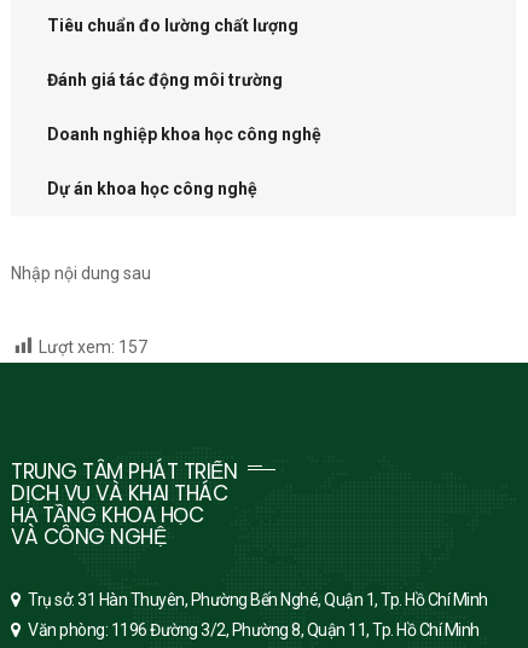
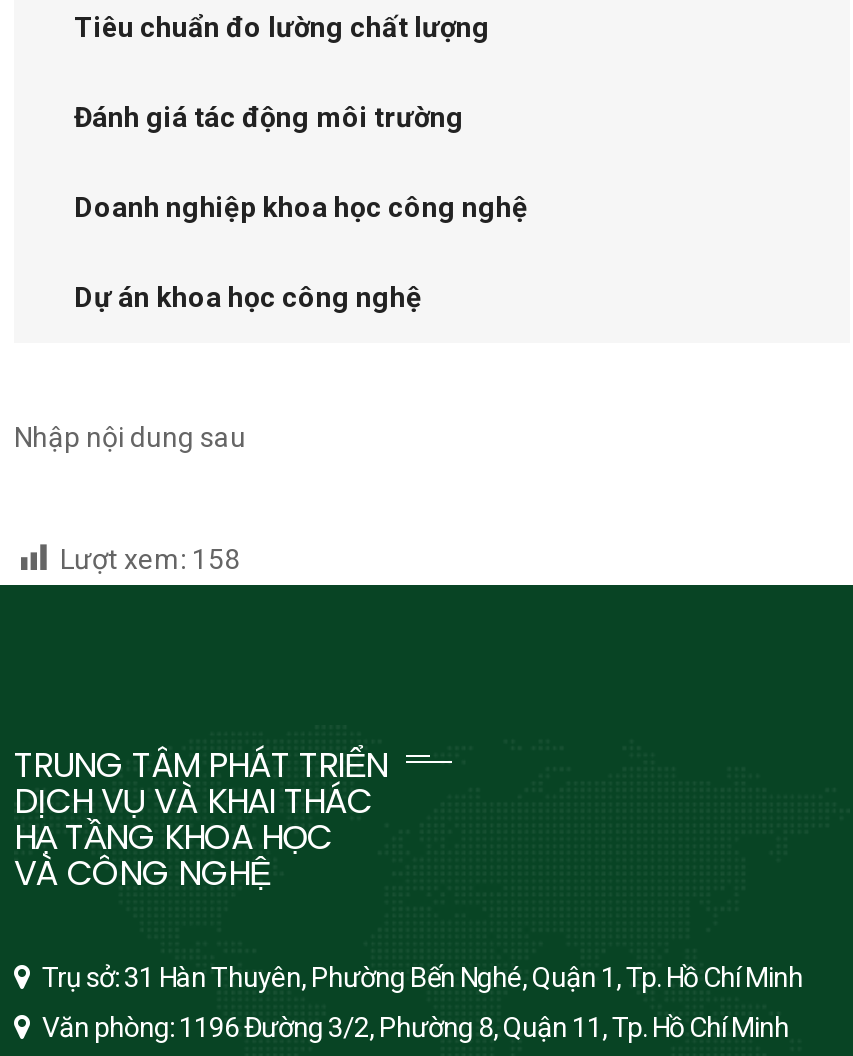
[39,337,147,357] Lượt xem: 157 -> [60,543,240,575] Lượt xem: 158

